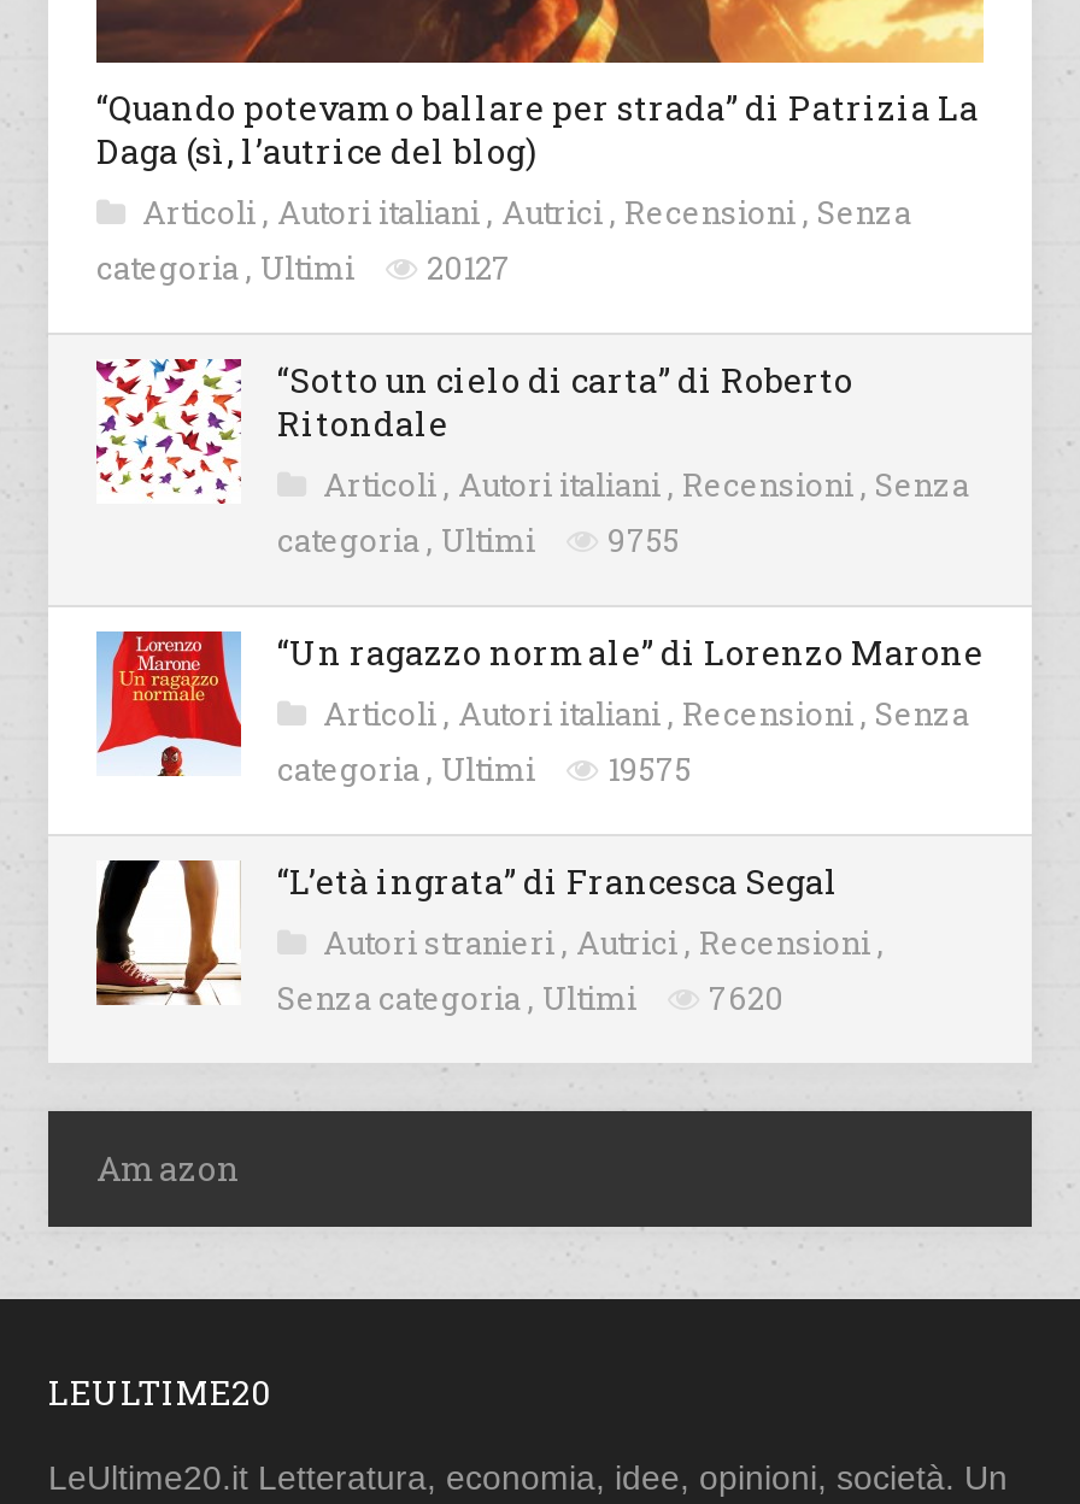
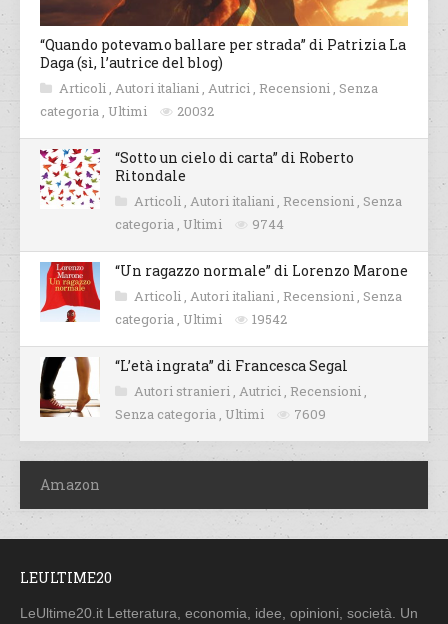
[96,246,511,289] categoria, Ultimi 20127 -> [40,102,214,120] categoria, Ultimi 20032
[277,518,680,562] categoria, Ultimi 9755 -> [115,215,284,233] categoria, Ultimi 9744
[277,747,692,791] categoria, Ultimi 19575 -> [115,310,287,328] categoria, Ultimi 19542
[277,976,783,1020] Senza categoria, Ultimi 7620 -> [115,405,326,423] Senza categoria, Ultimi 7609

